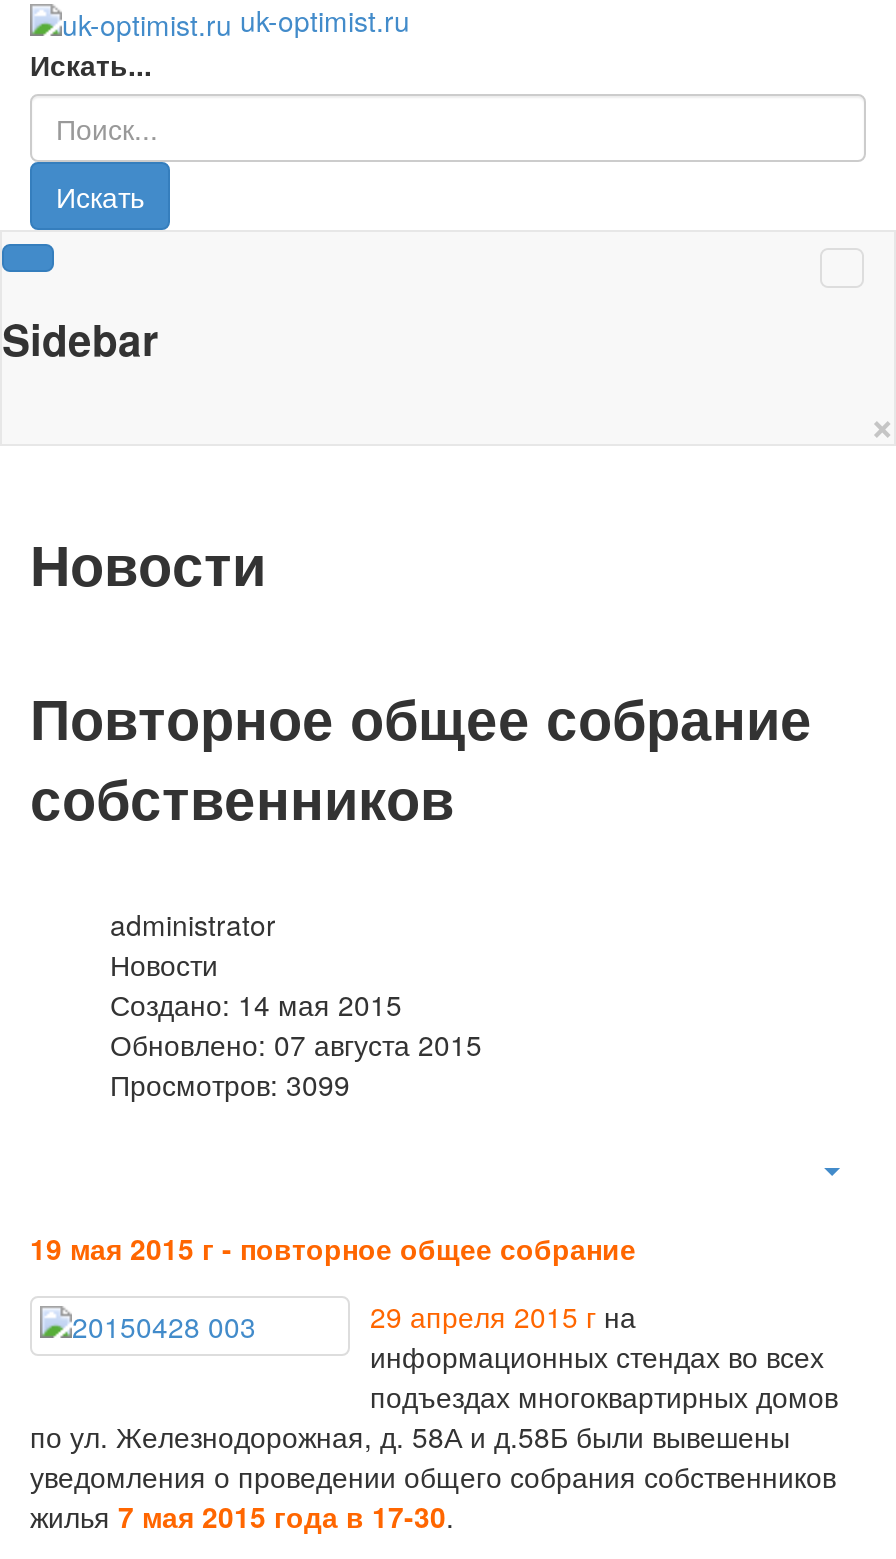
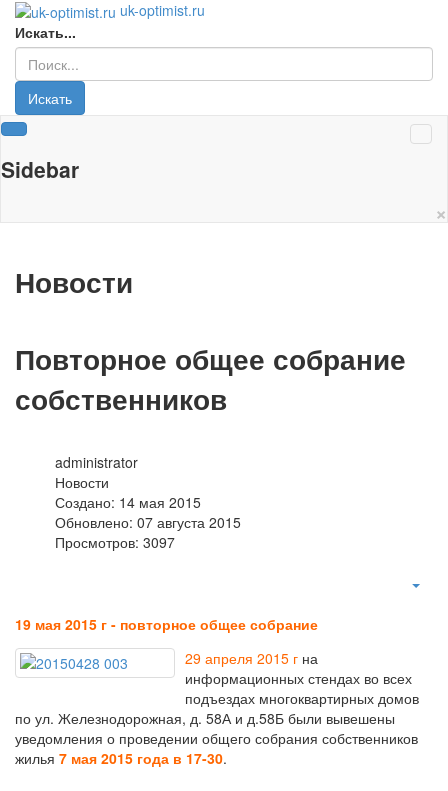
[110,1064,350,1104] Просмотров: 3099 -> [55,532,175,552] Просмотров: 3097

